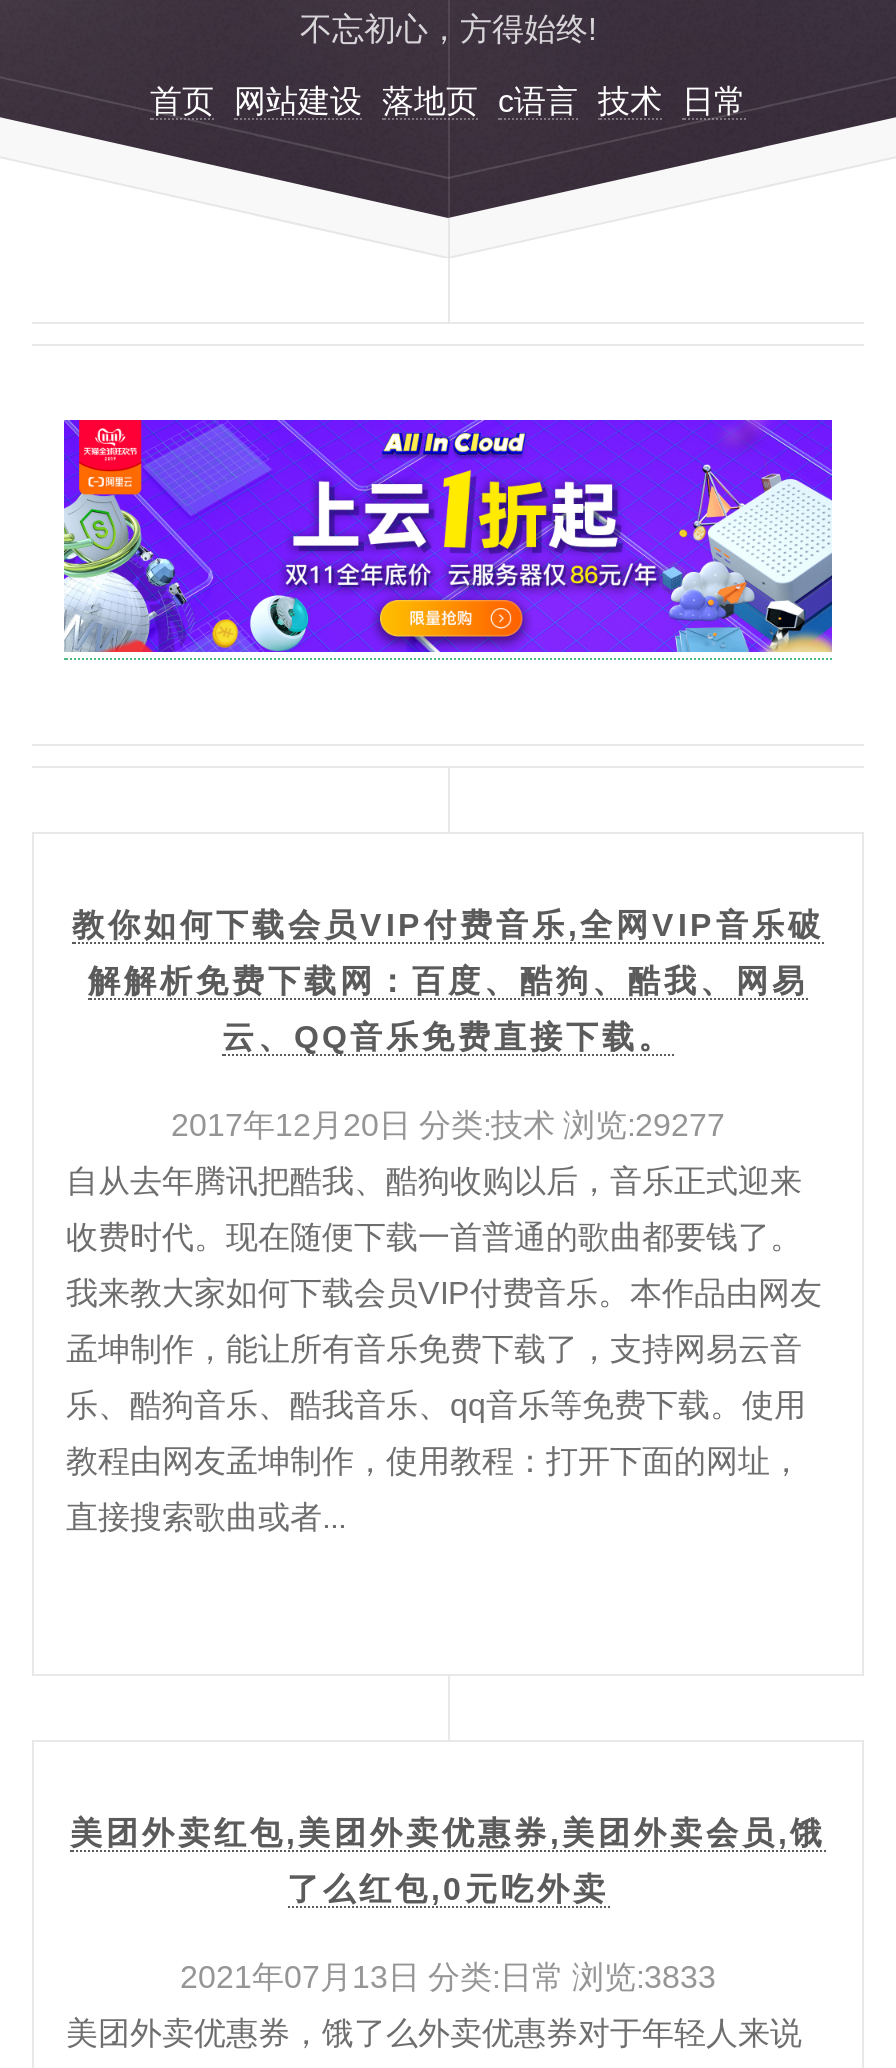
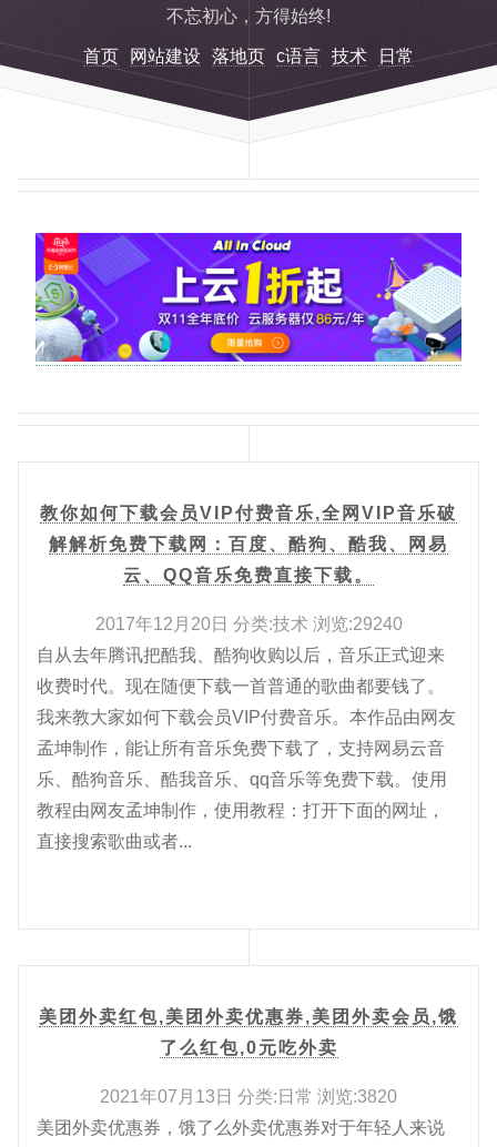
[171,1109,725,1143] 2017年12月20日 分类:技术 浏览:29277 -> [95,615,402,634] 2017年12月20日 分类:技术 浏览:29240
[180,1961,716,1995] 2021年07月13日 分类:日常 浏览:3833 -> [100,1088,397,1106] 2021年07月13日 分类:日常 浏览:3820

